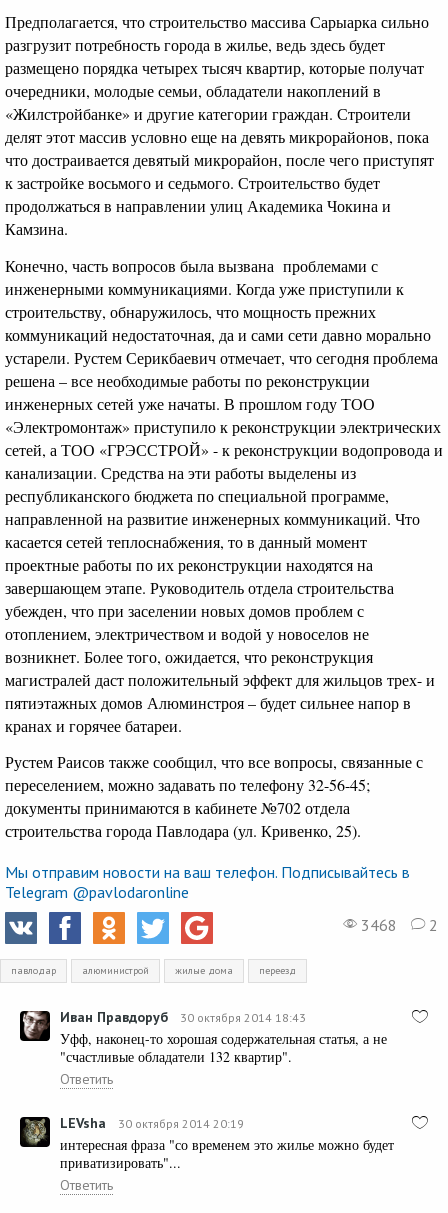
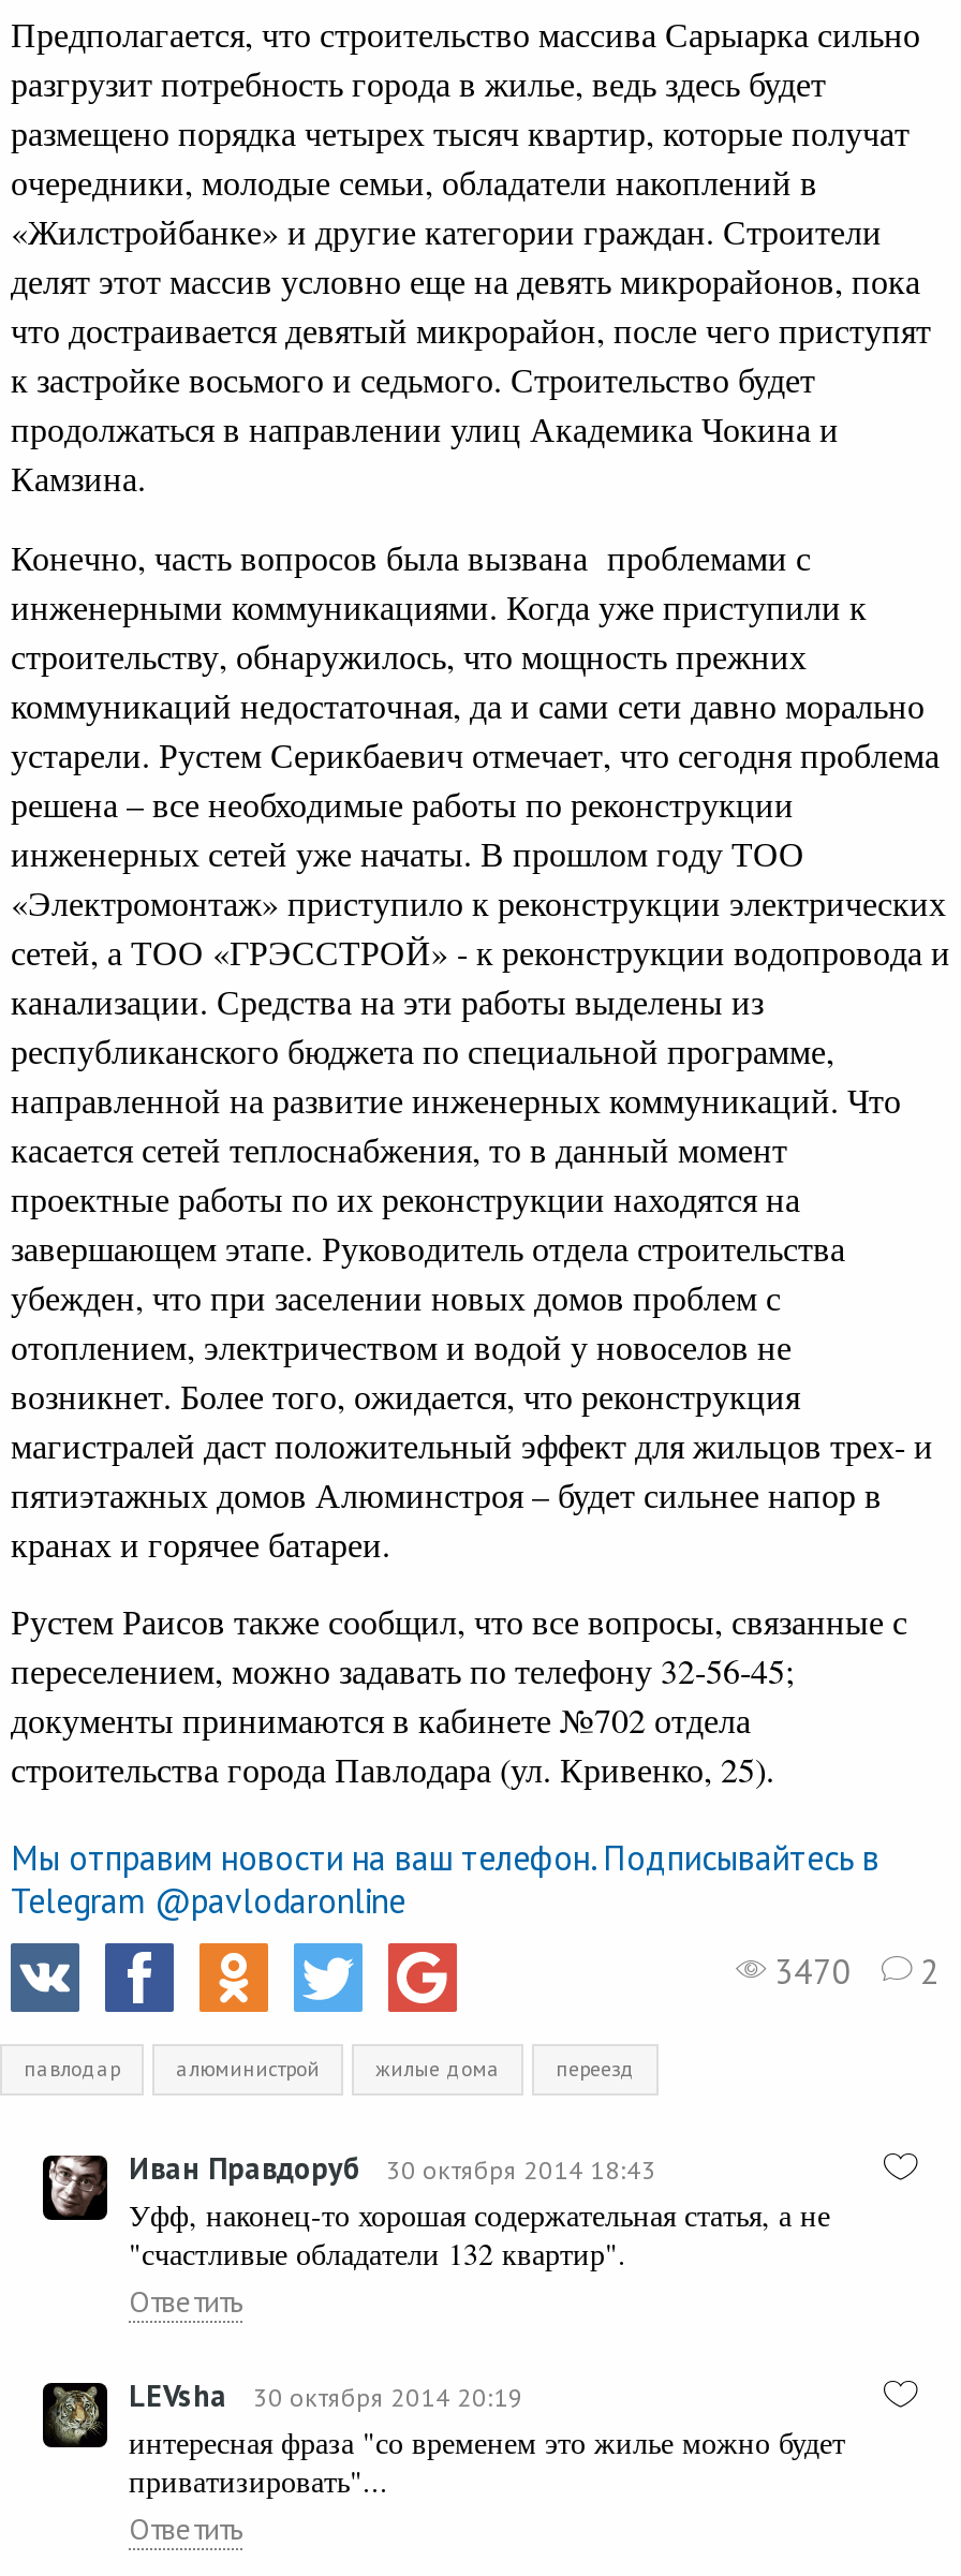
[357,915,438,935] 3468 2 -> [766,1950,940,1993] 3470 2

